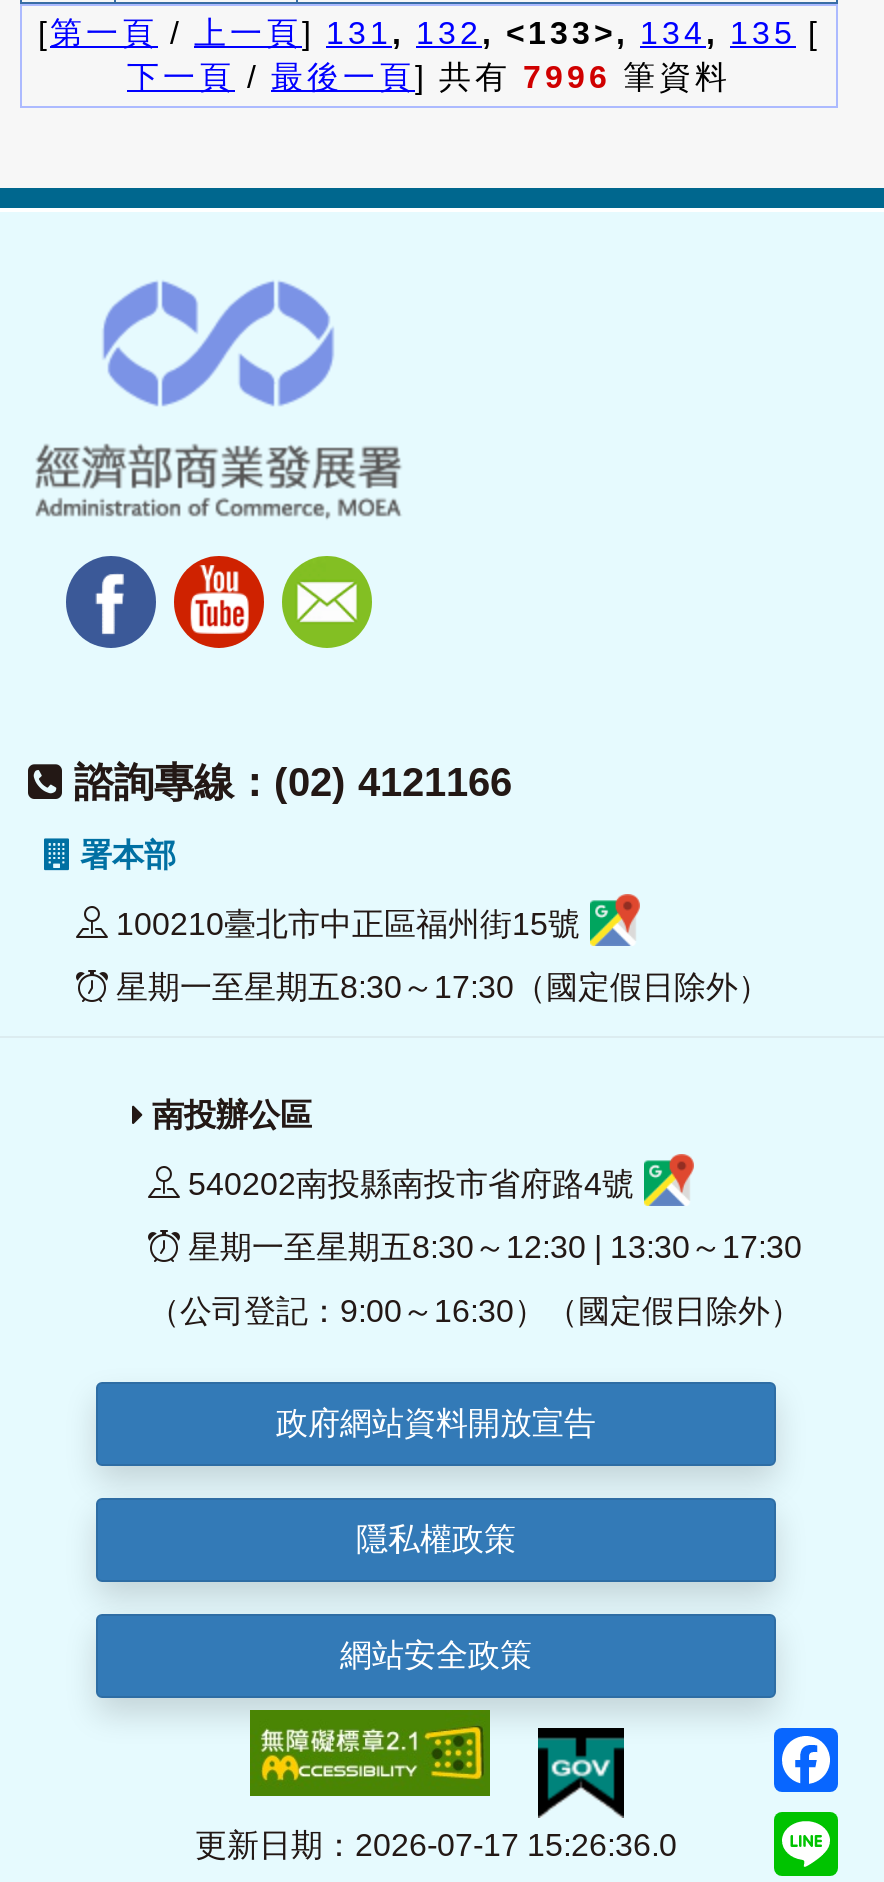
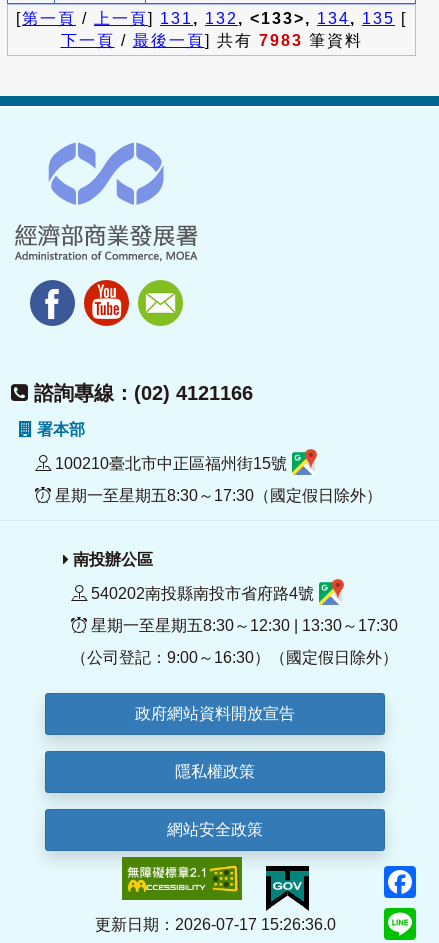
[127,60,731,94] 下一頁/最後一頁] 共有7996筆資料 -> [60,32,362,49] 下一頁/最後一頁] 共有7983筆資料

